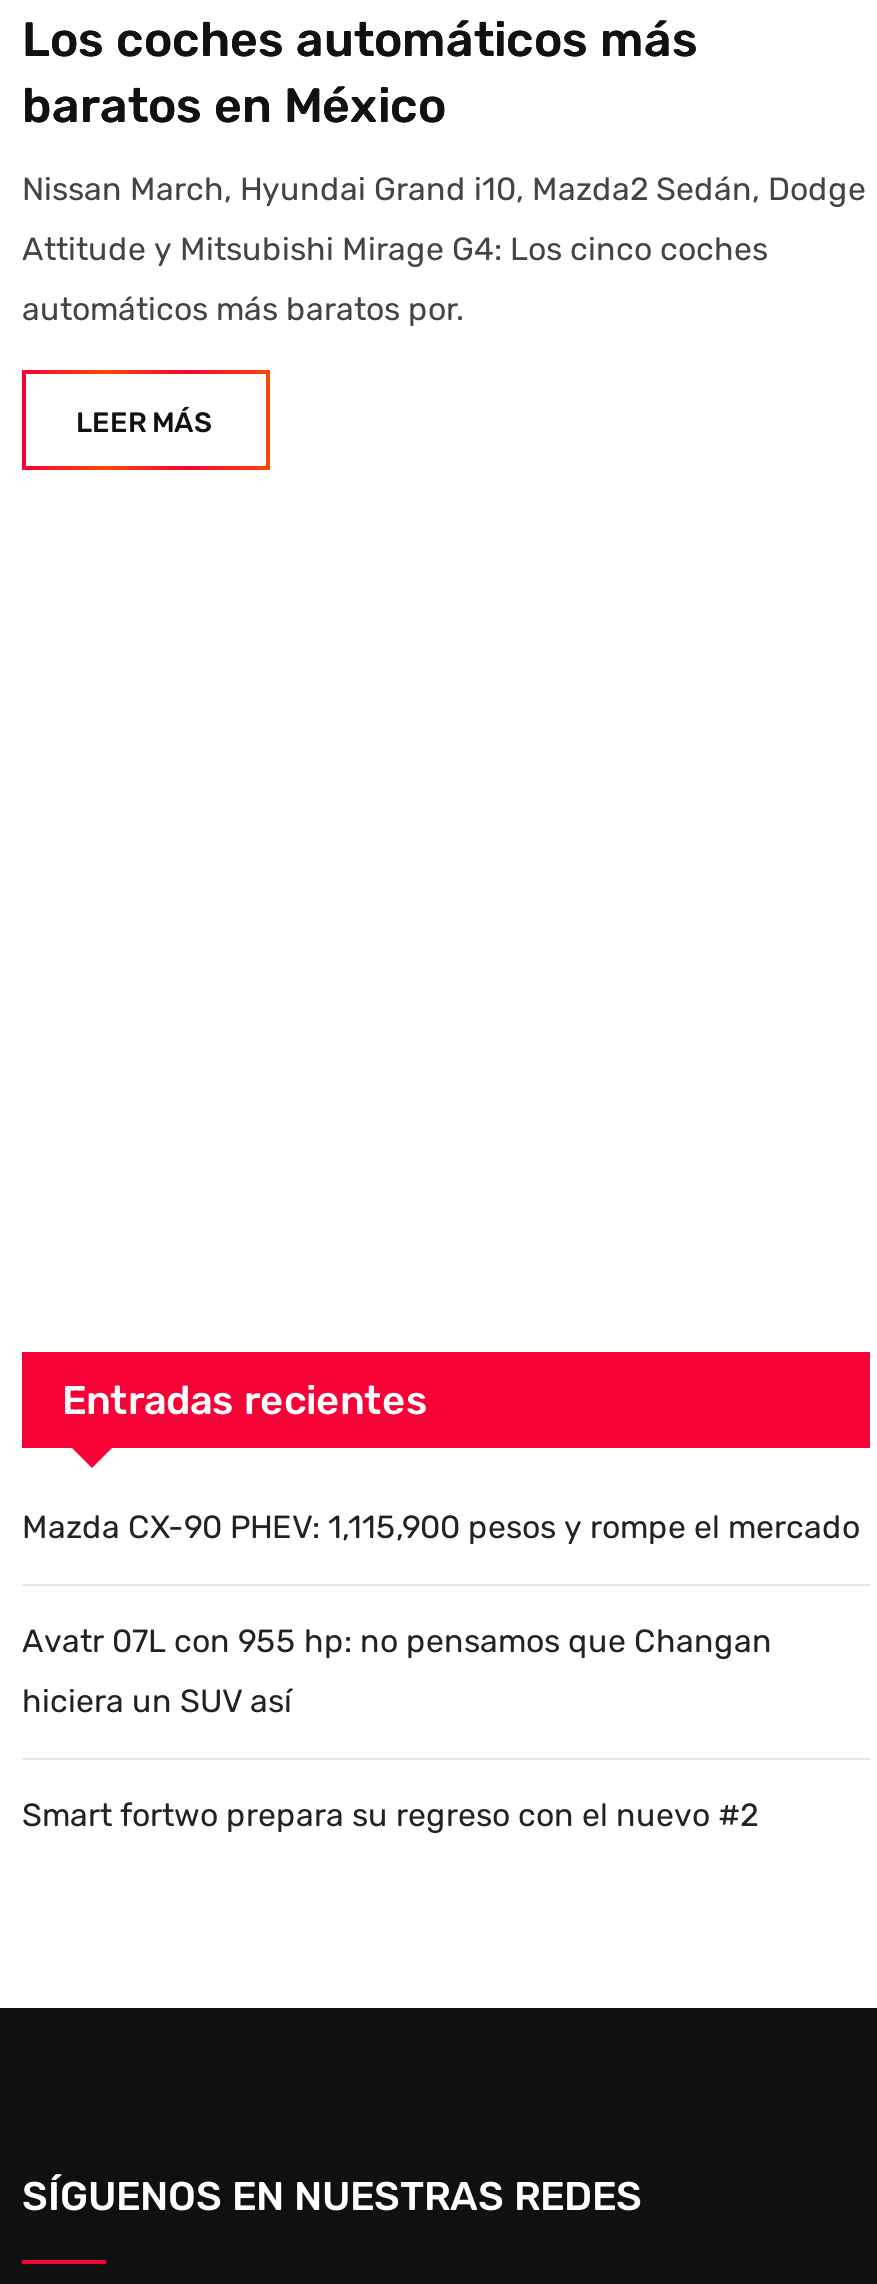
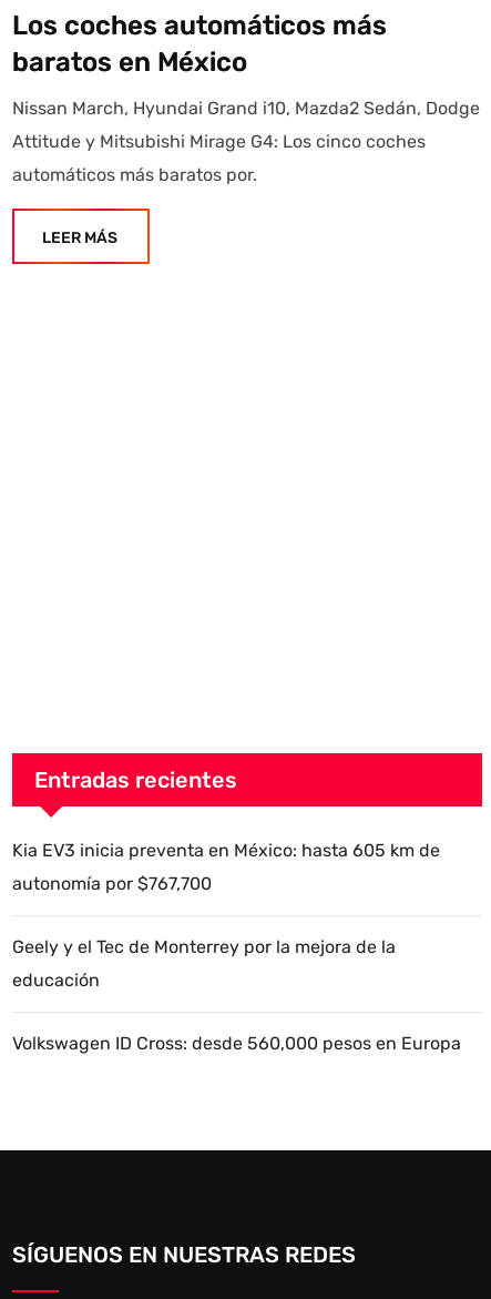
[22,1508,860,1834] Mazda CX-90 PHEV: 1,115,900 pesos y rompe el mercado | Avatr 07L con 955 hp: no pensamos que Changan | hiciera un SUV así | Smart fortwo prepara su regreso con el nuevo #2 -> [12,839,461,1054] Kia EV3 inicia preventa en México: hasta 605 km de | autonomía por $767,700 | Geely y el Tec de Monterrey por la mejora de la | educación | Volkswagen ID Cross: desde 560,000 pesos en Europa

